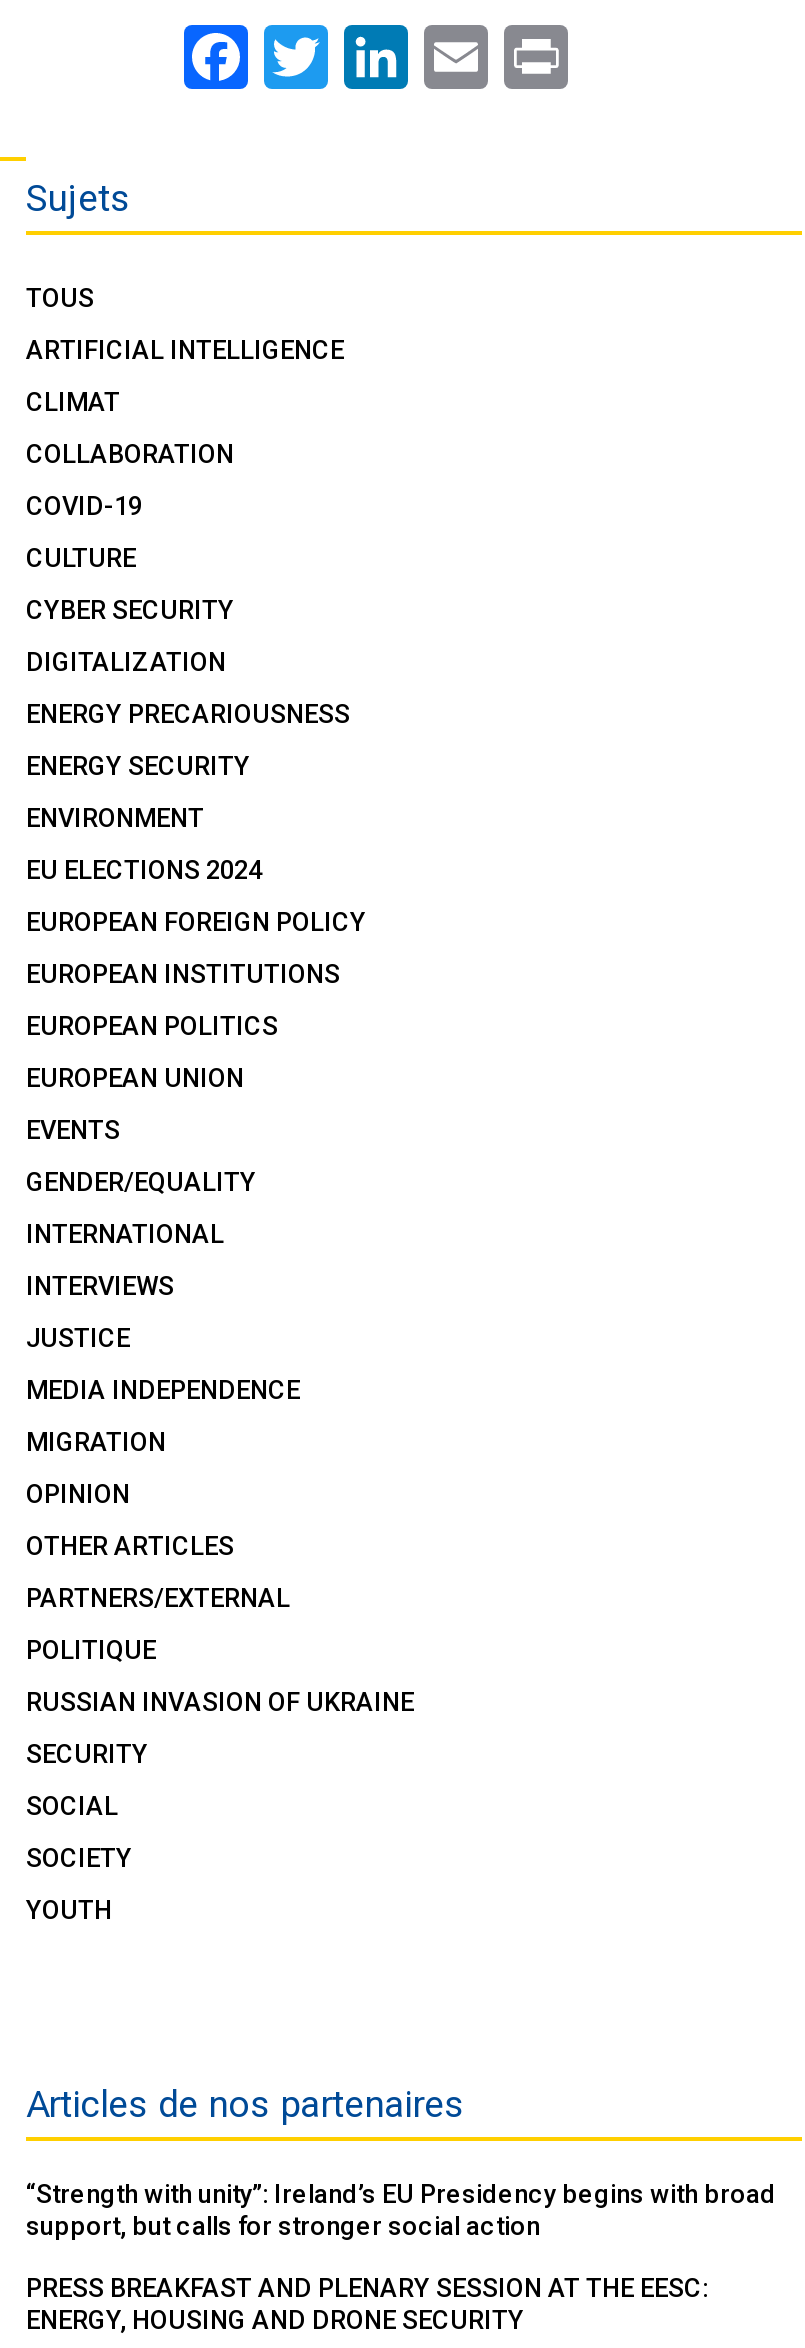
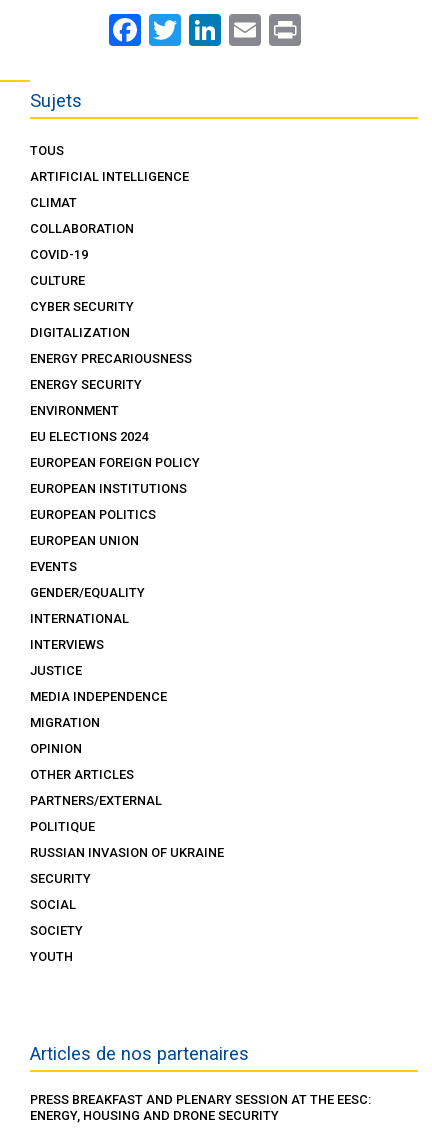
[26,2180,776,2242] “Strength with unity”: Ireland’s EU Presidency begins with broad | support, but calls for stronger social action -> none

